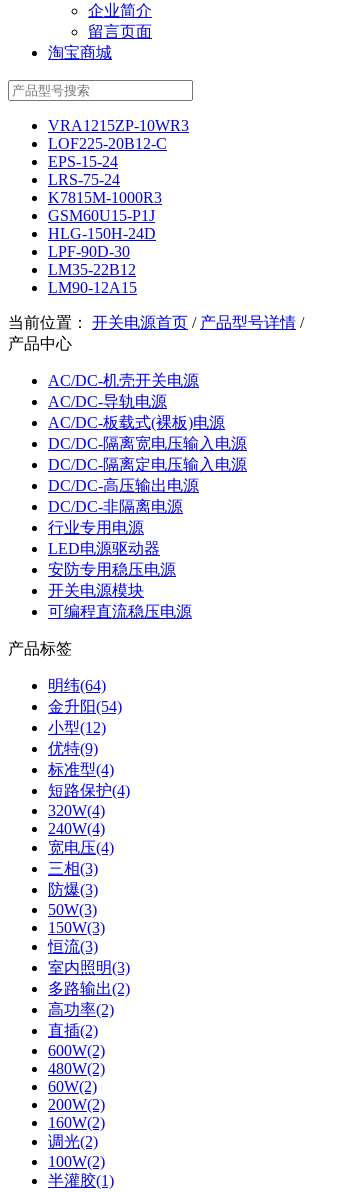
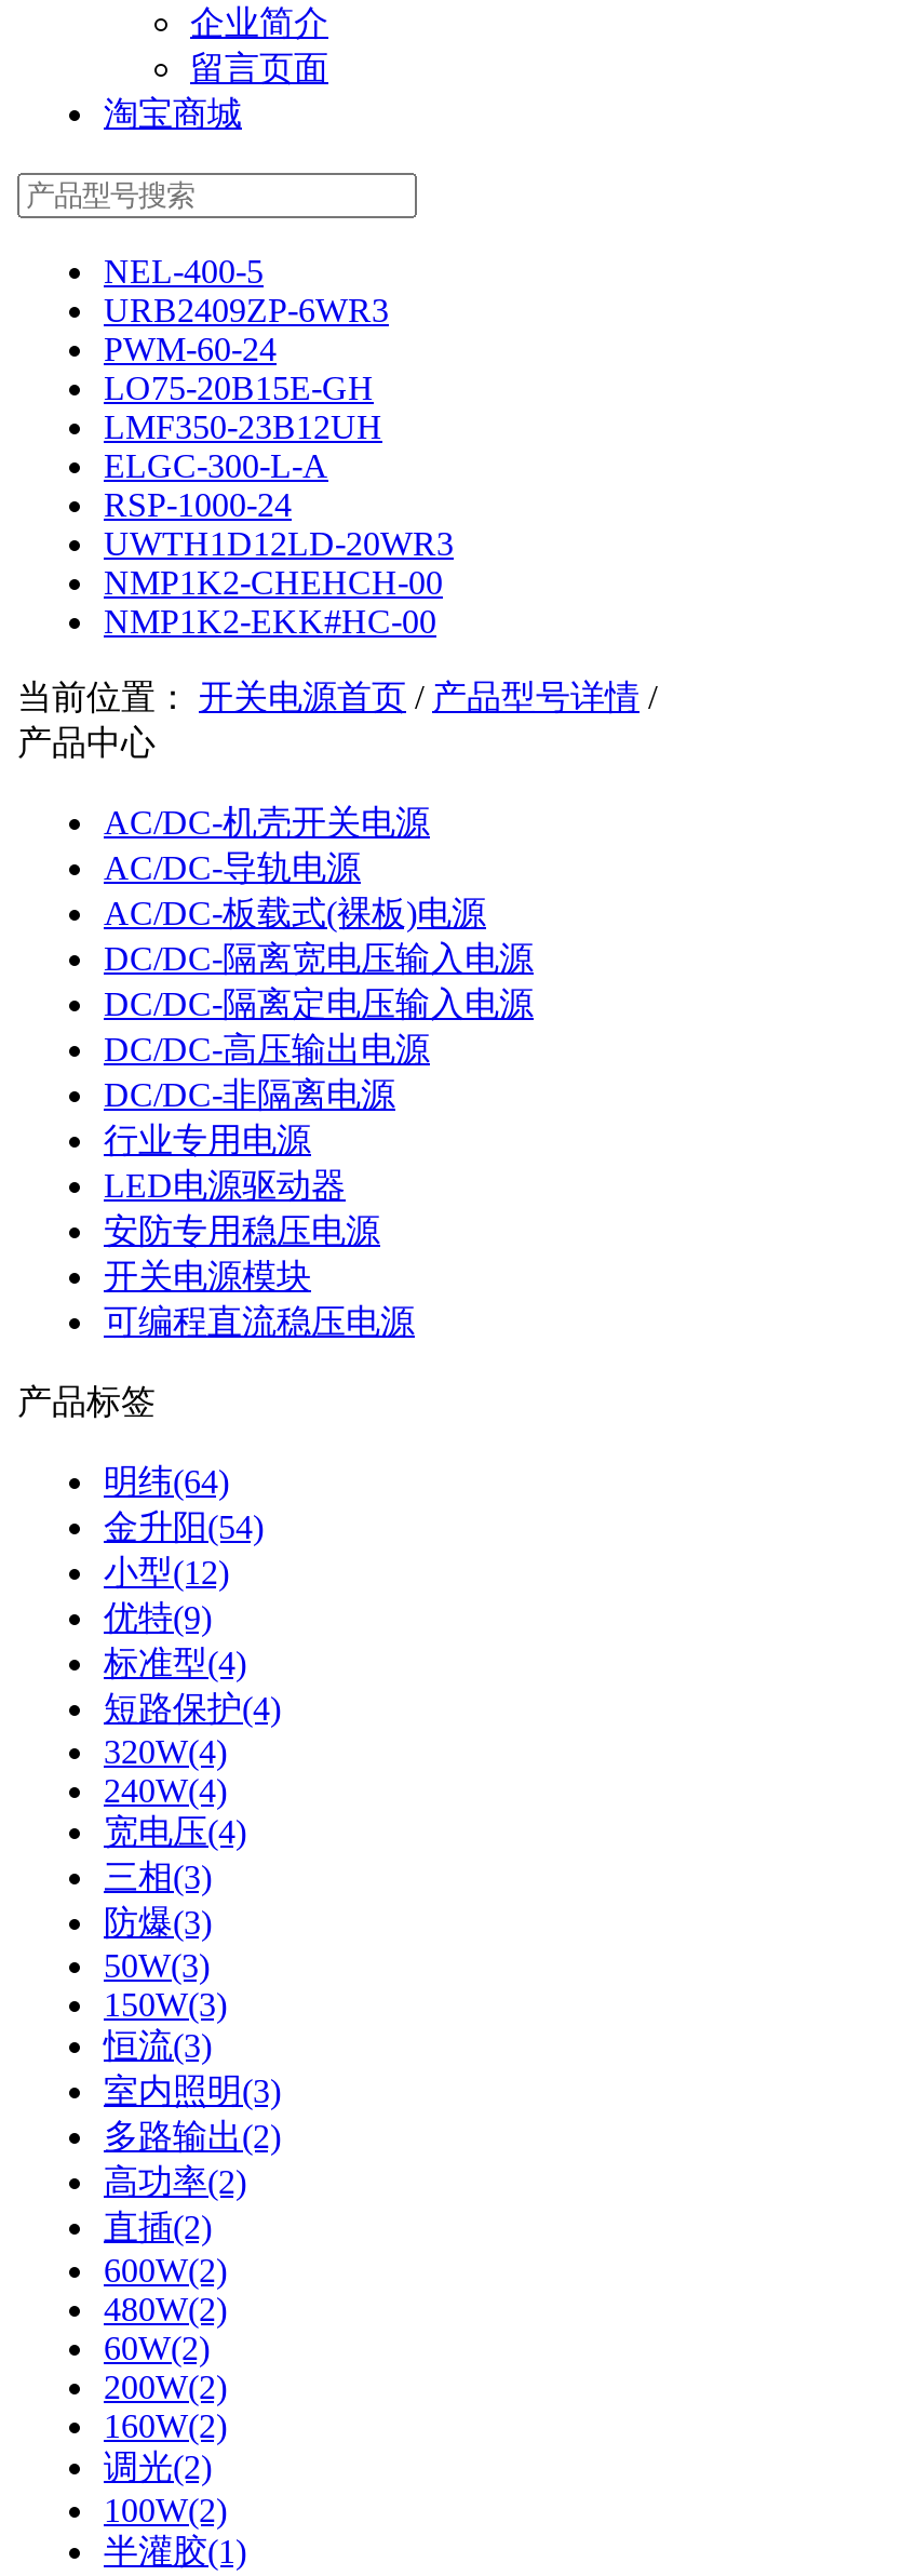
[48,117,189,296] VRA1215ZP-10WR3 | LOF225-20B12-C | EPS-15-24 | LRS-75-24 | K7815M-1000R3 | GSM60U15-P1J | HLG-150H-24D | LPF-90D-30 | LM35-22B12 | LM90-12A15 -> [104,253,454,640] NEL-400-5 | URB2409ZP-6WR3 | PWM-60-24 | LO75-20B15E-GH | LMF350-23B12UH | ELGC-300-L-A | RSP-1000-24 | UWTH1D12LD-20WR3 | NMP1K2-CHEHCH-00 | NMP1K2-EKK#HC-00

